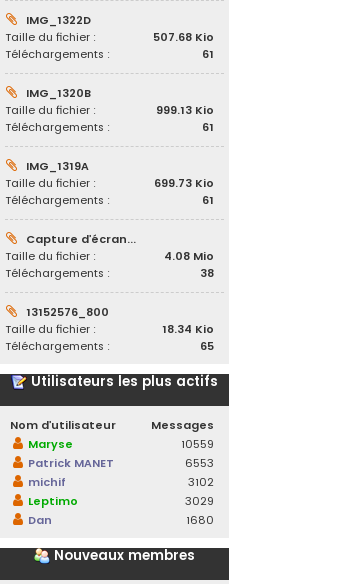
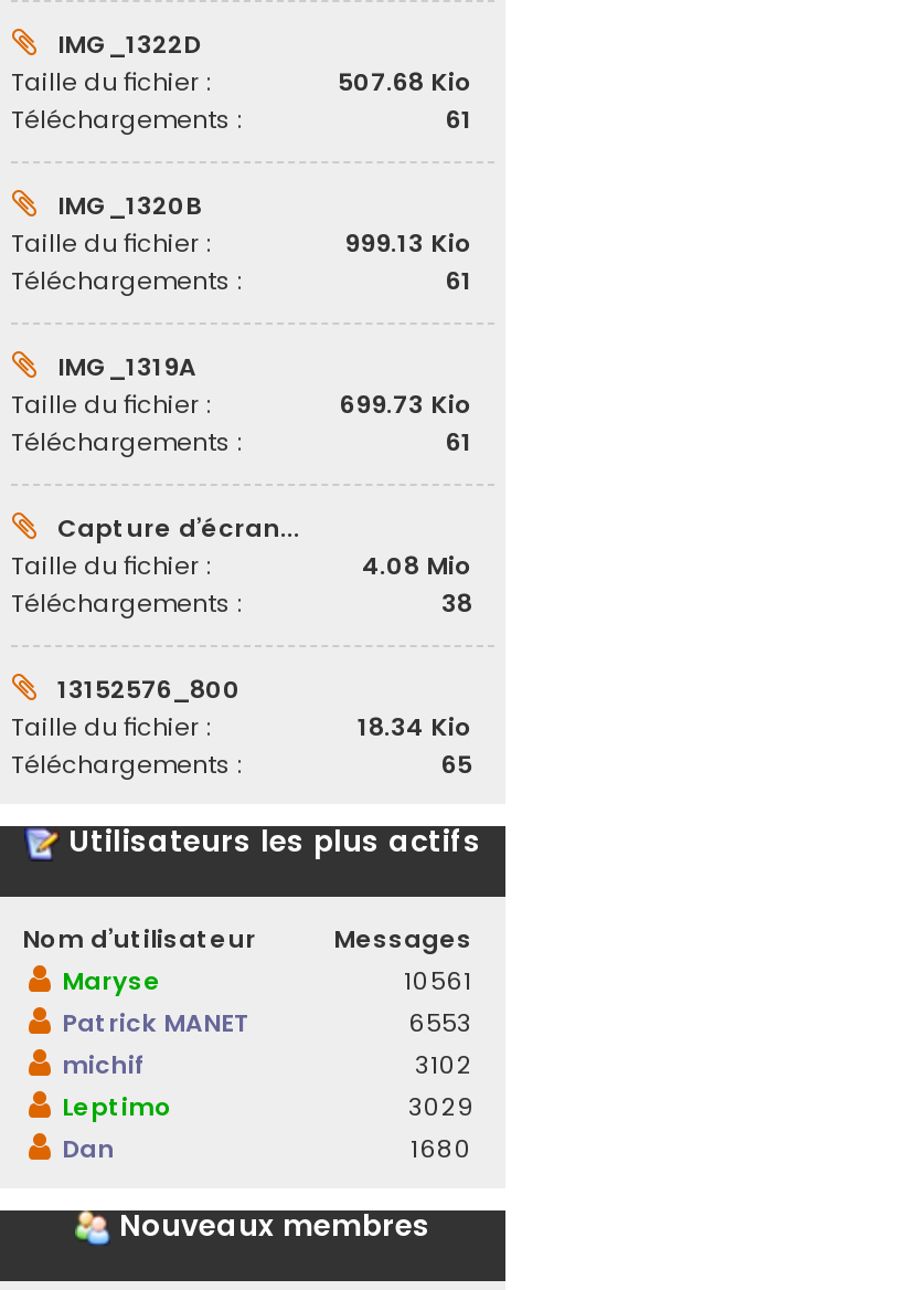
[181,436,214,452] 10559 -> [404,963,472,998] 10561

